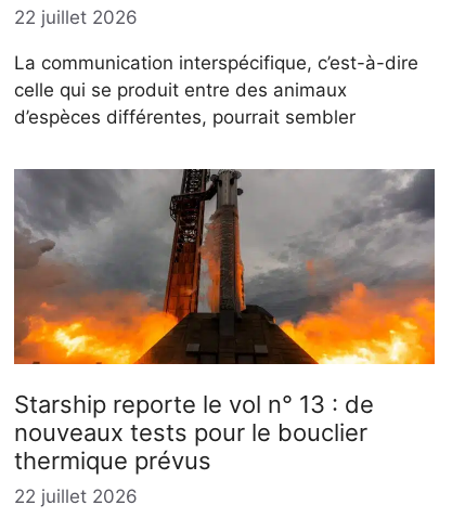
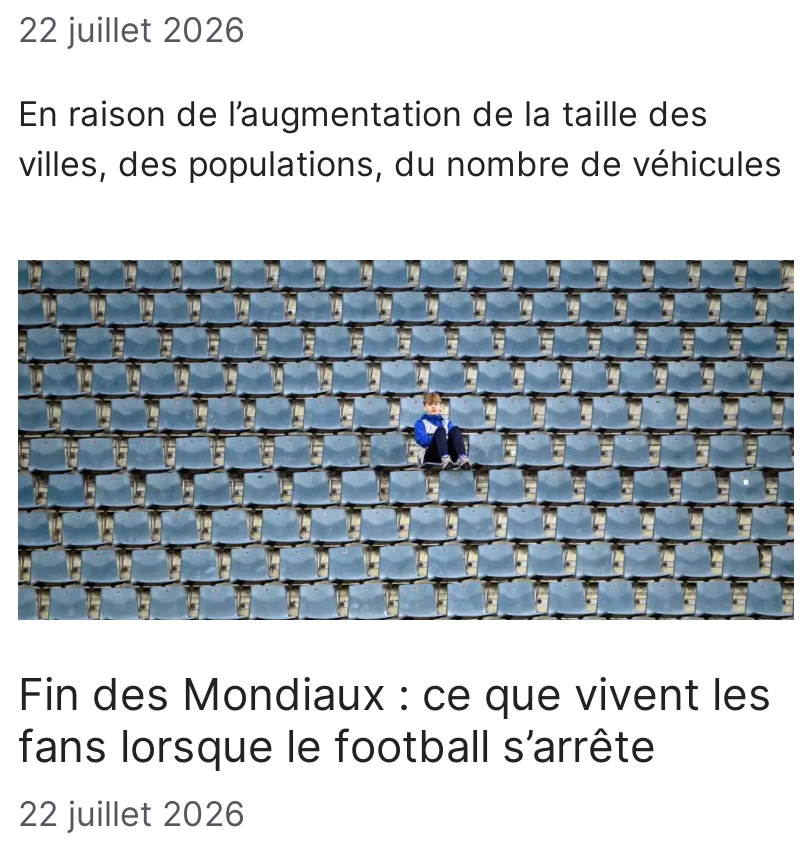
[14,52,418,128] La communication interspécifique, c’est-à-dire | celle qui se produit entre des animaux | d’espèces différentes, pourrait sembler -> [18,95,782,185] En raison de l’augmentation de la taille des | villes, des populations, du nombre de véhicules
[13,168,436,475] [image] | Starship reporte le vol n° 13 : de | nouveaux tests pour le bouclier | thermique prévus -> [16,257,796,773] [image] | Fin des Mondiaux : ce que vivent les | fans lorsque le football s’arrête

